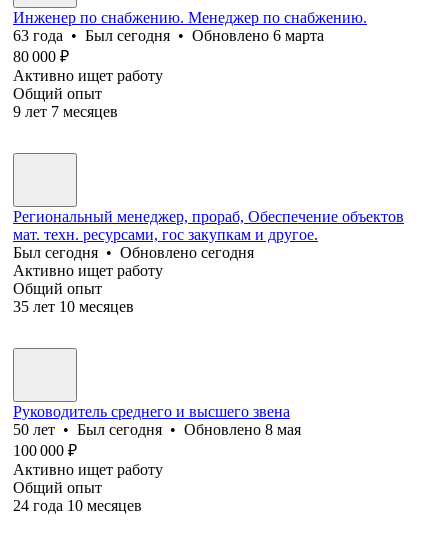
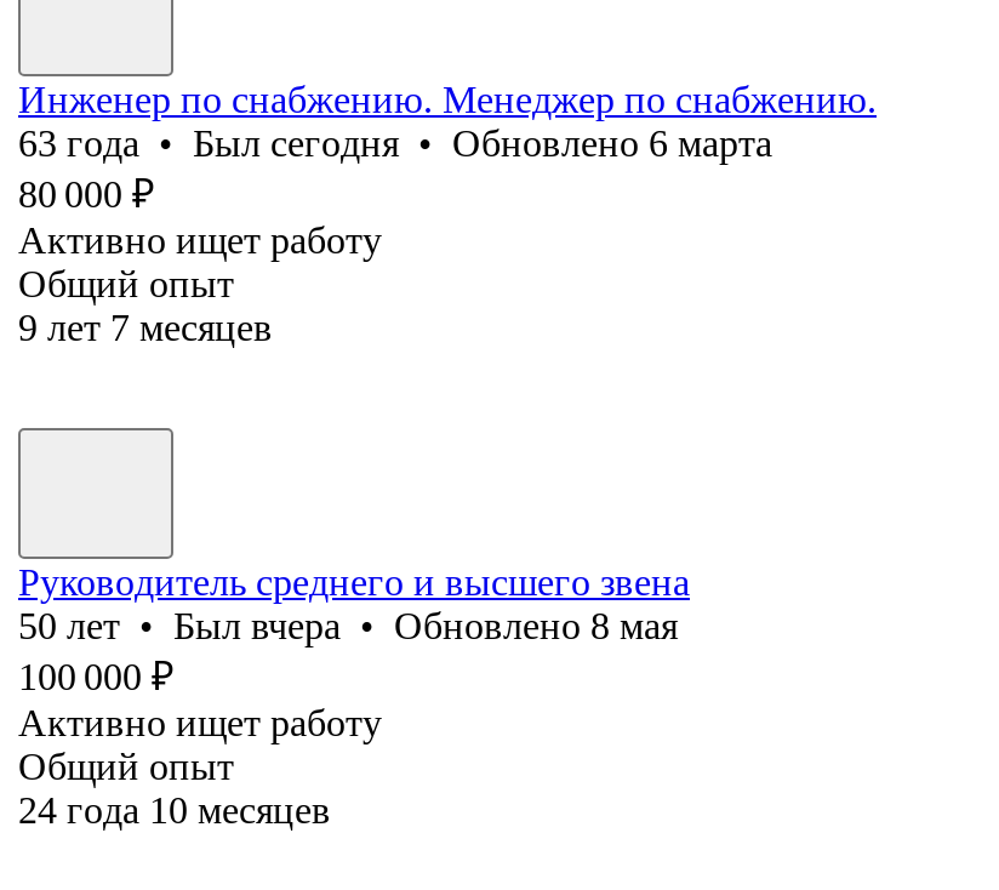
[13,208,404,315] Региональный менеджер, прораб, Обеспечение объектов | мат. техн. ресурсами, гос закупкам и другое. | Был сегодня • Обновлено сегодня | Активно ищет работу | Общий опыт | 35 лет 10 месяцев -> none
[13,421,301,438] 50 лет • Был сегодня • Обновлено 8 мая -> [18,605,678,646] 50 лет • Был вчера • Обновлено 8 мая

